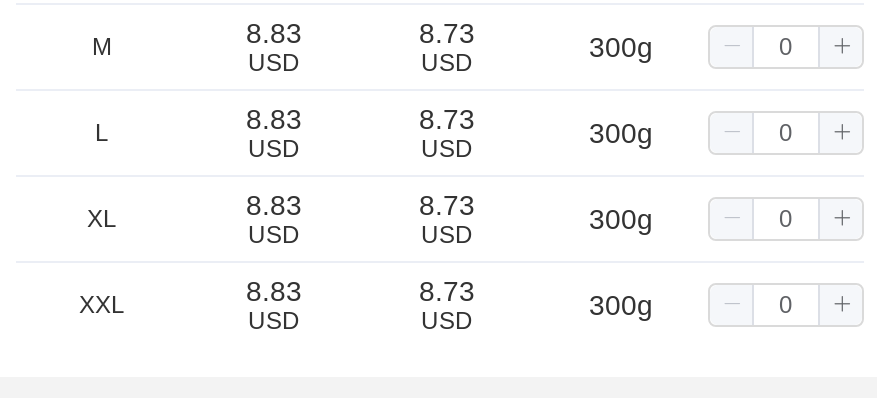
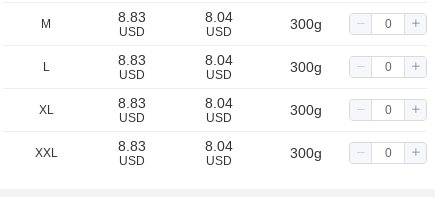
[419,17,475,49] 8.73 -> [204,9,232,25] 8.04
[419,103,475,135] 8.73 -> [204,52,232,68] 8.04
[419,189,475,221] 8.73 -> [204,95,232,111] 8.04
[419,275,475,307] 8.73 -> [204,138,232,154] 8.04

